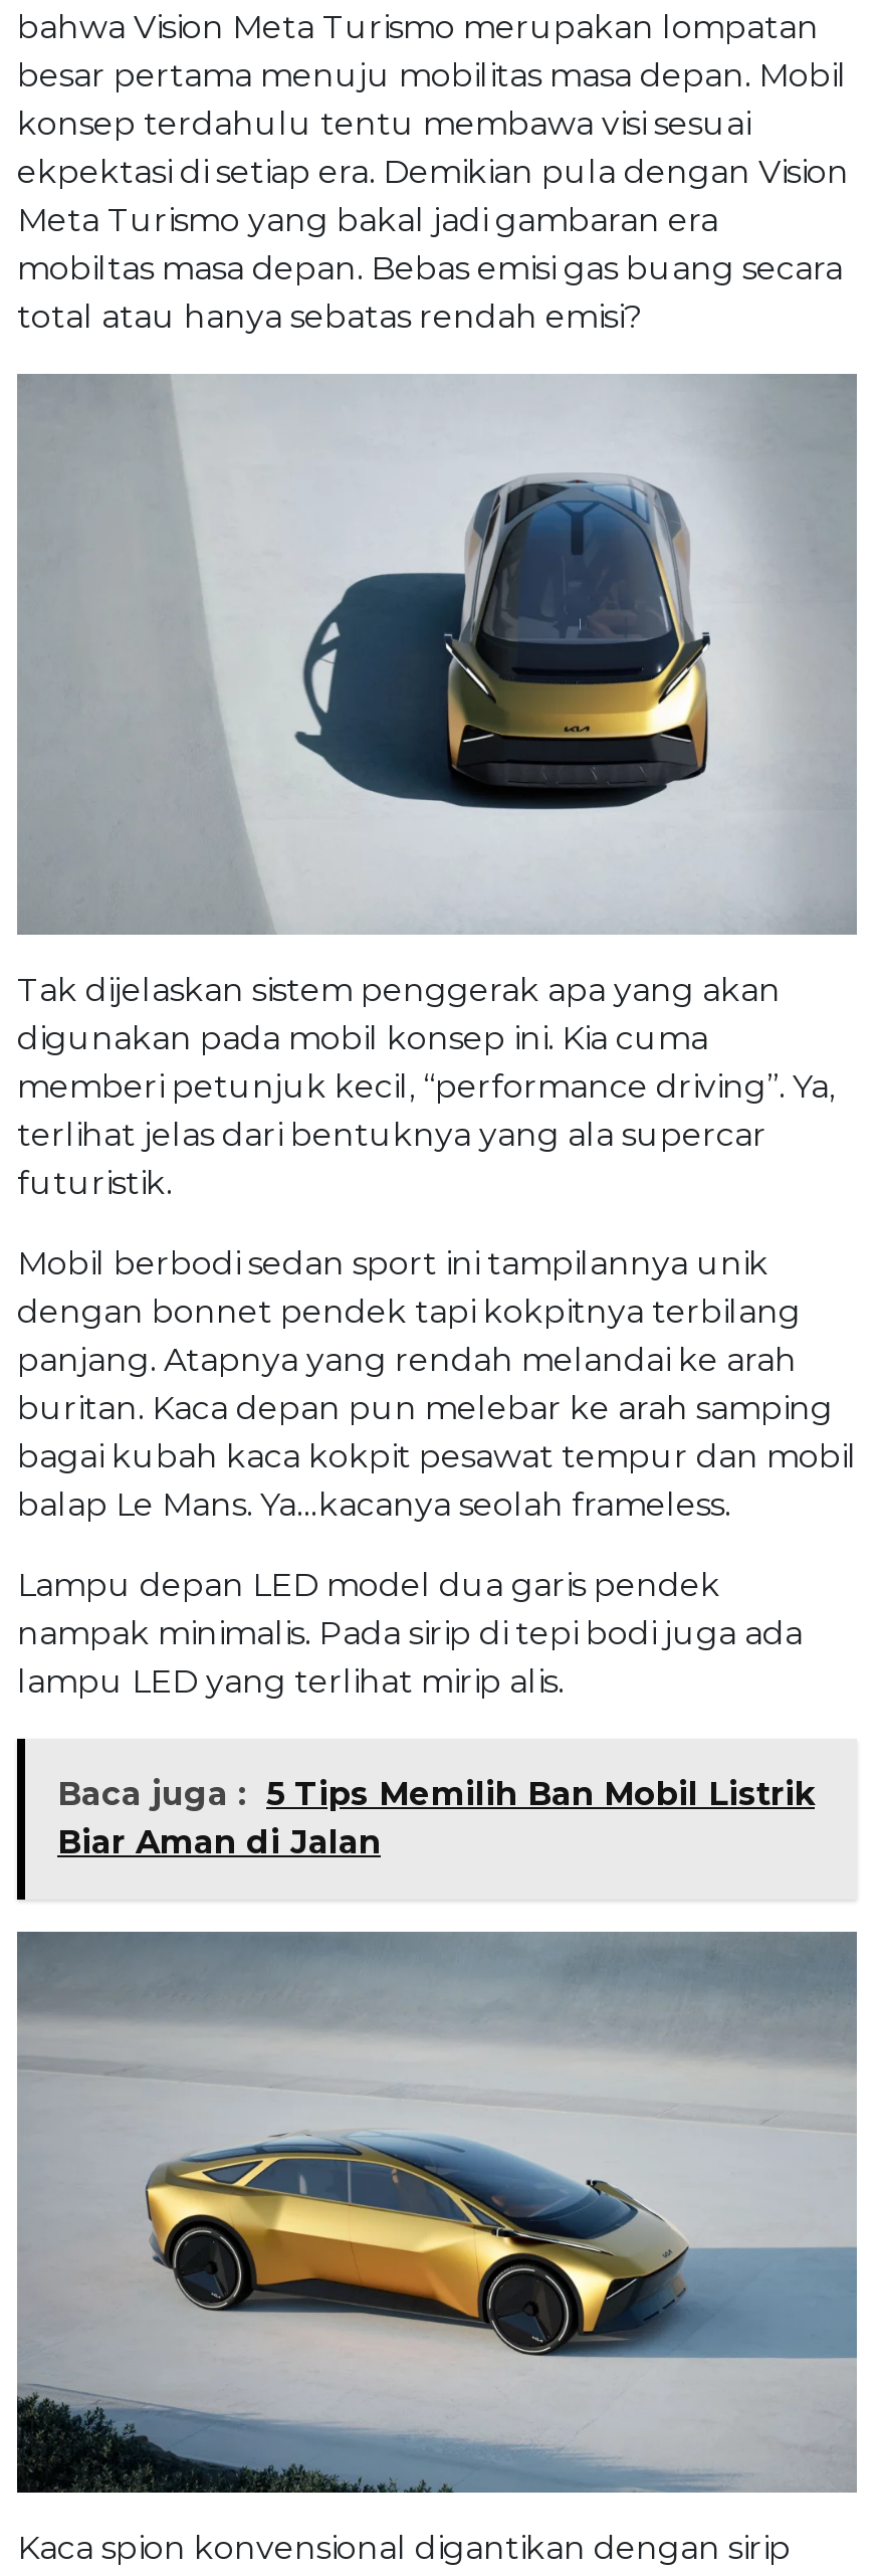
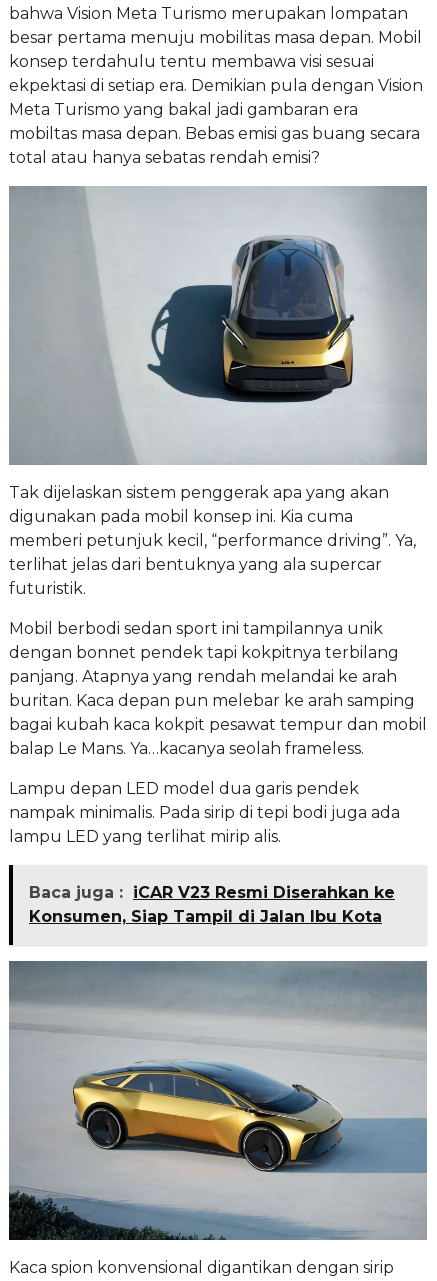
[57,1775,815,1862] Baca juga : 5 Tips Memilih Ban Mobil Listrik | Biar Aman di Jalan -> [29,883,395,926] Baca juga : iCAR V23 Resmi Diserahkan ke | Konsumen, Siap Tampil di Jalan Ibu Kota

